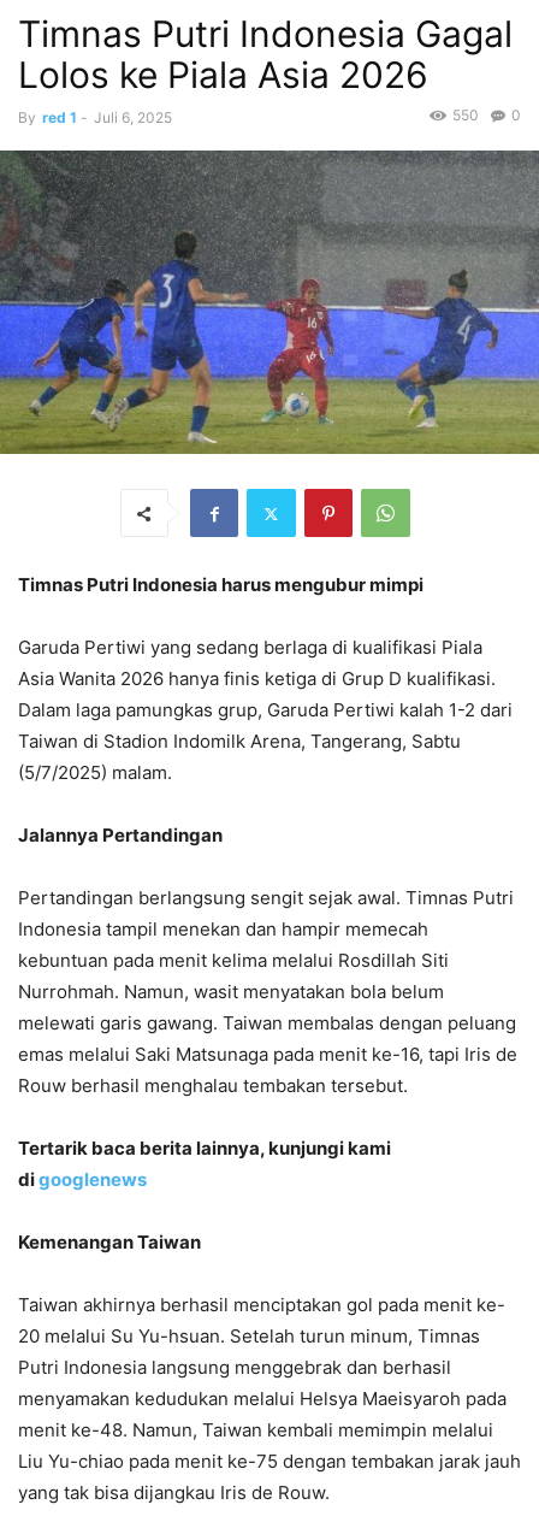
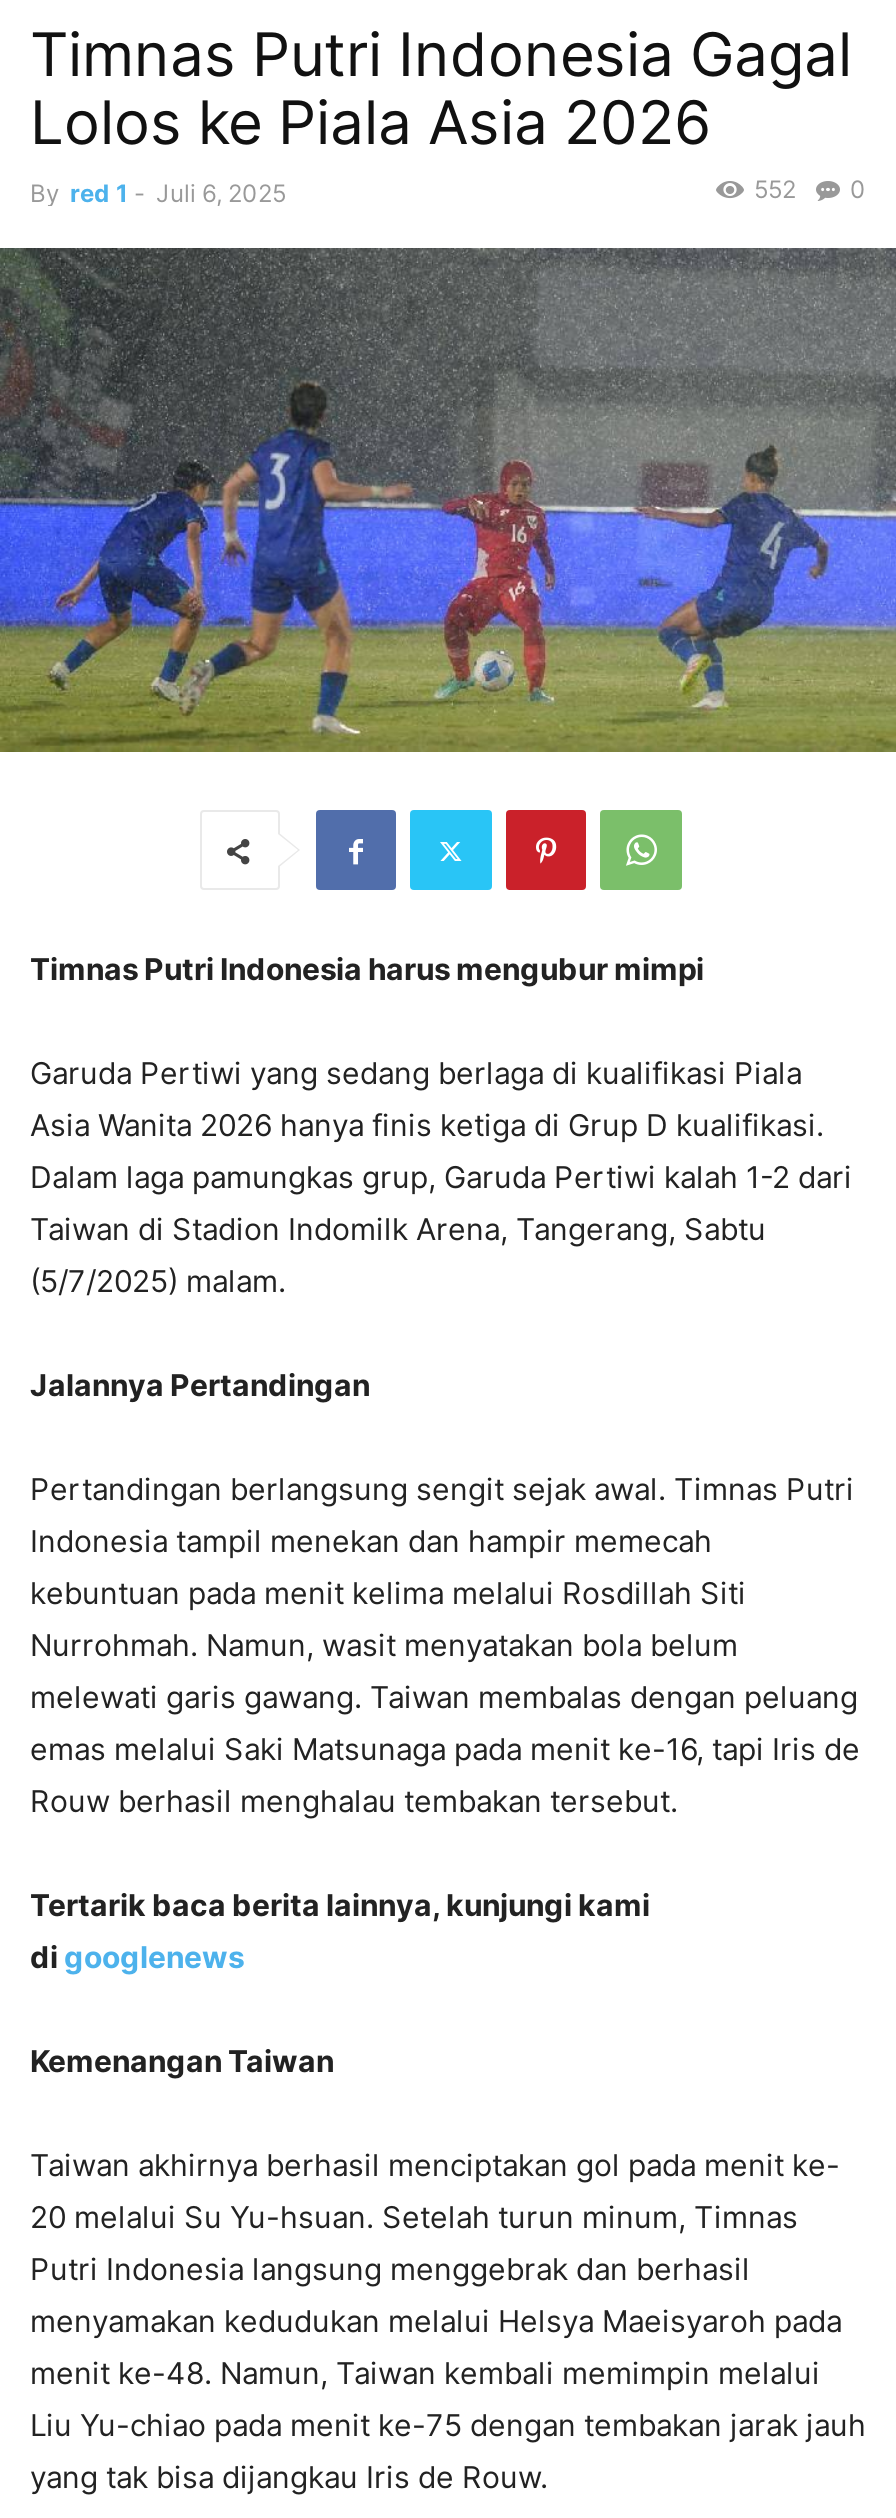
[452,106,521,124] 550 0 -> [754,174,866,204] 552 0

